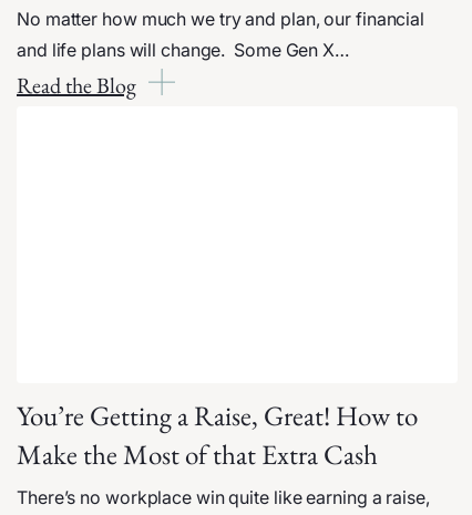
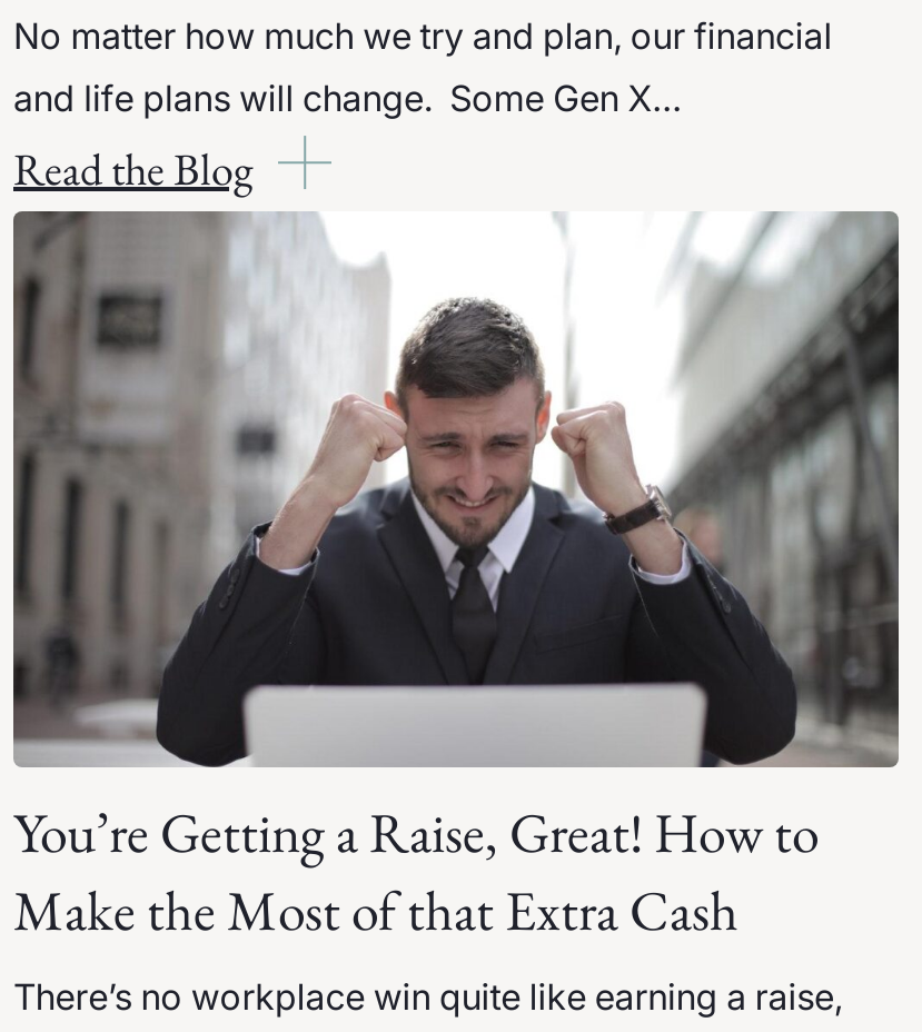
none -> [11,209,901,770] [image]

